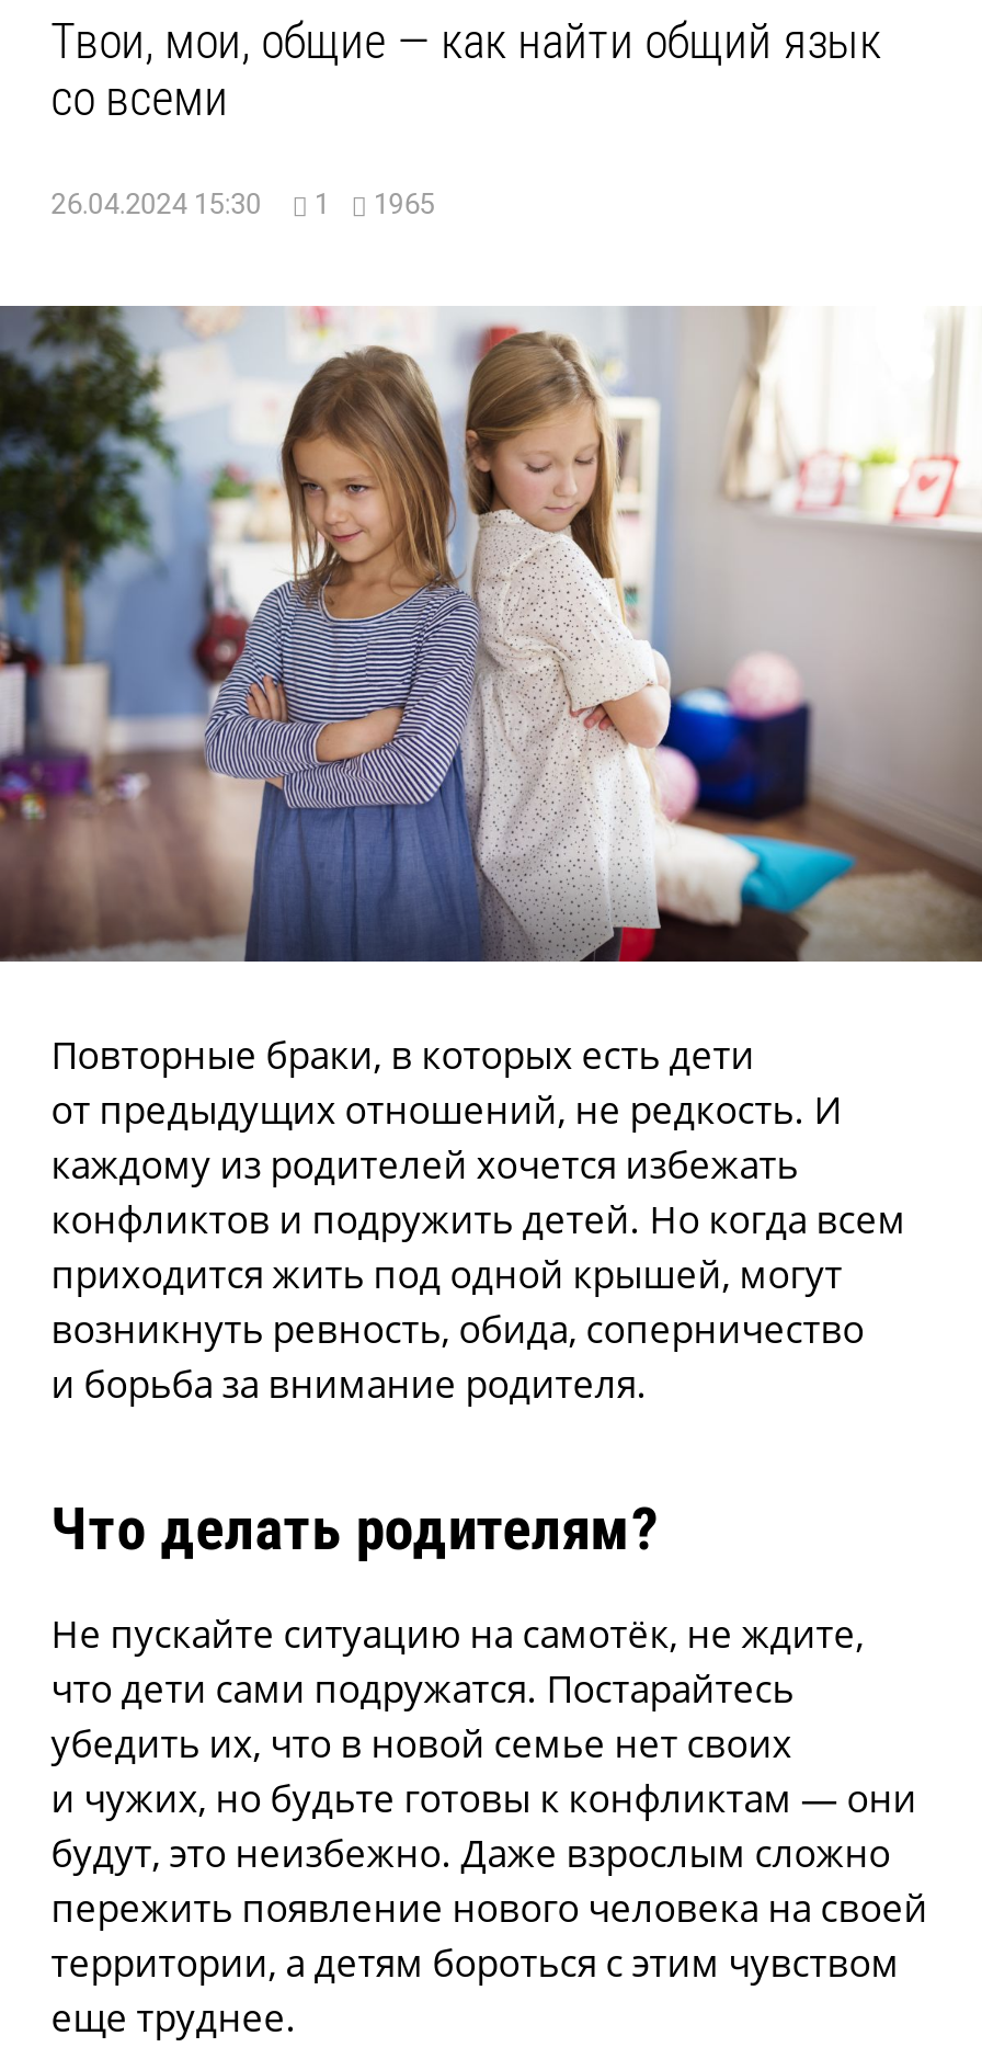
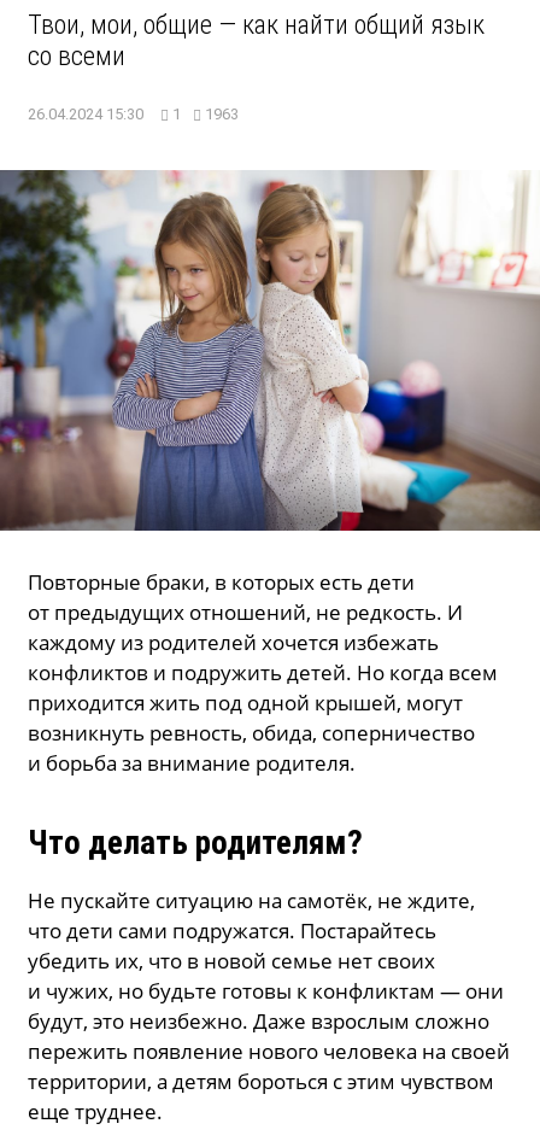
[51,187,435,220] 26.04.2024 15:30 1 1965 -> [28,105,239,123] 26.04.2024 15:30 1 1963

